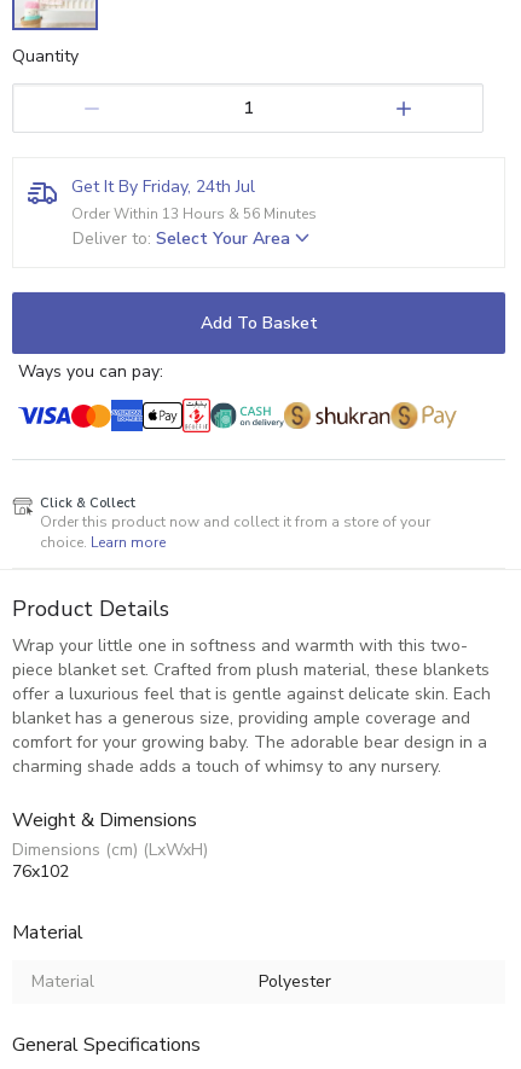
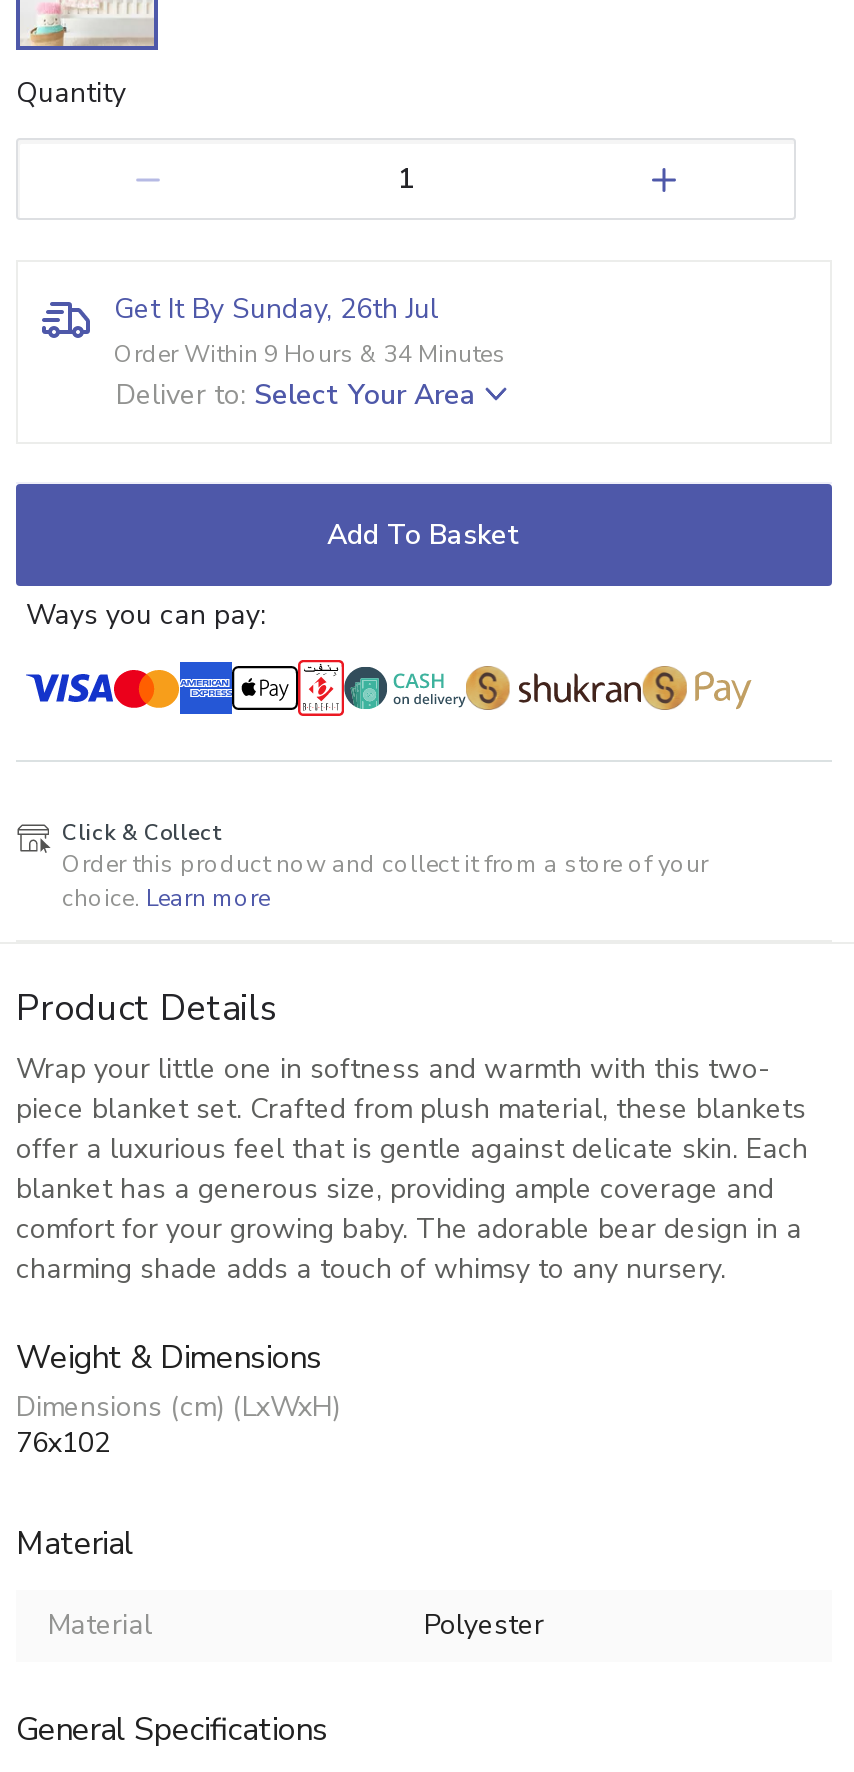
[71,176,255,199] Get It By Friday, 24th Jul -> [114,291,438,329] Get It By Sunday, 26th Jul
[71,204,317,223] Order Within 13 Hours & 56 Minutes -> [114,338,506,370] Order Within 9 Hours & 34 Minutes

